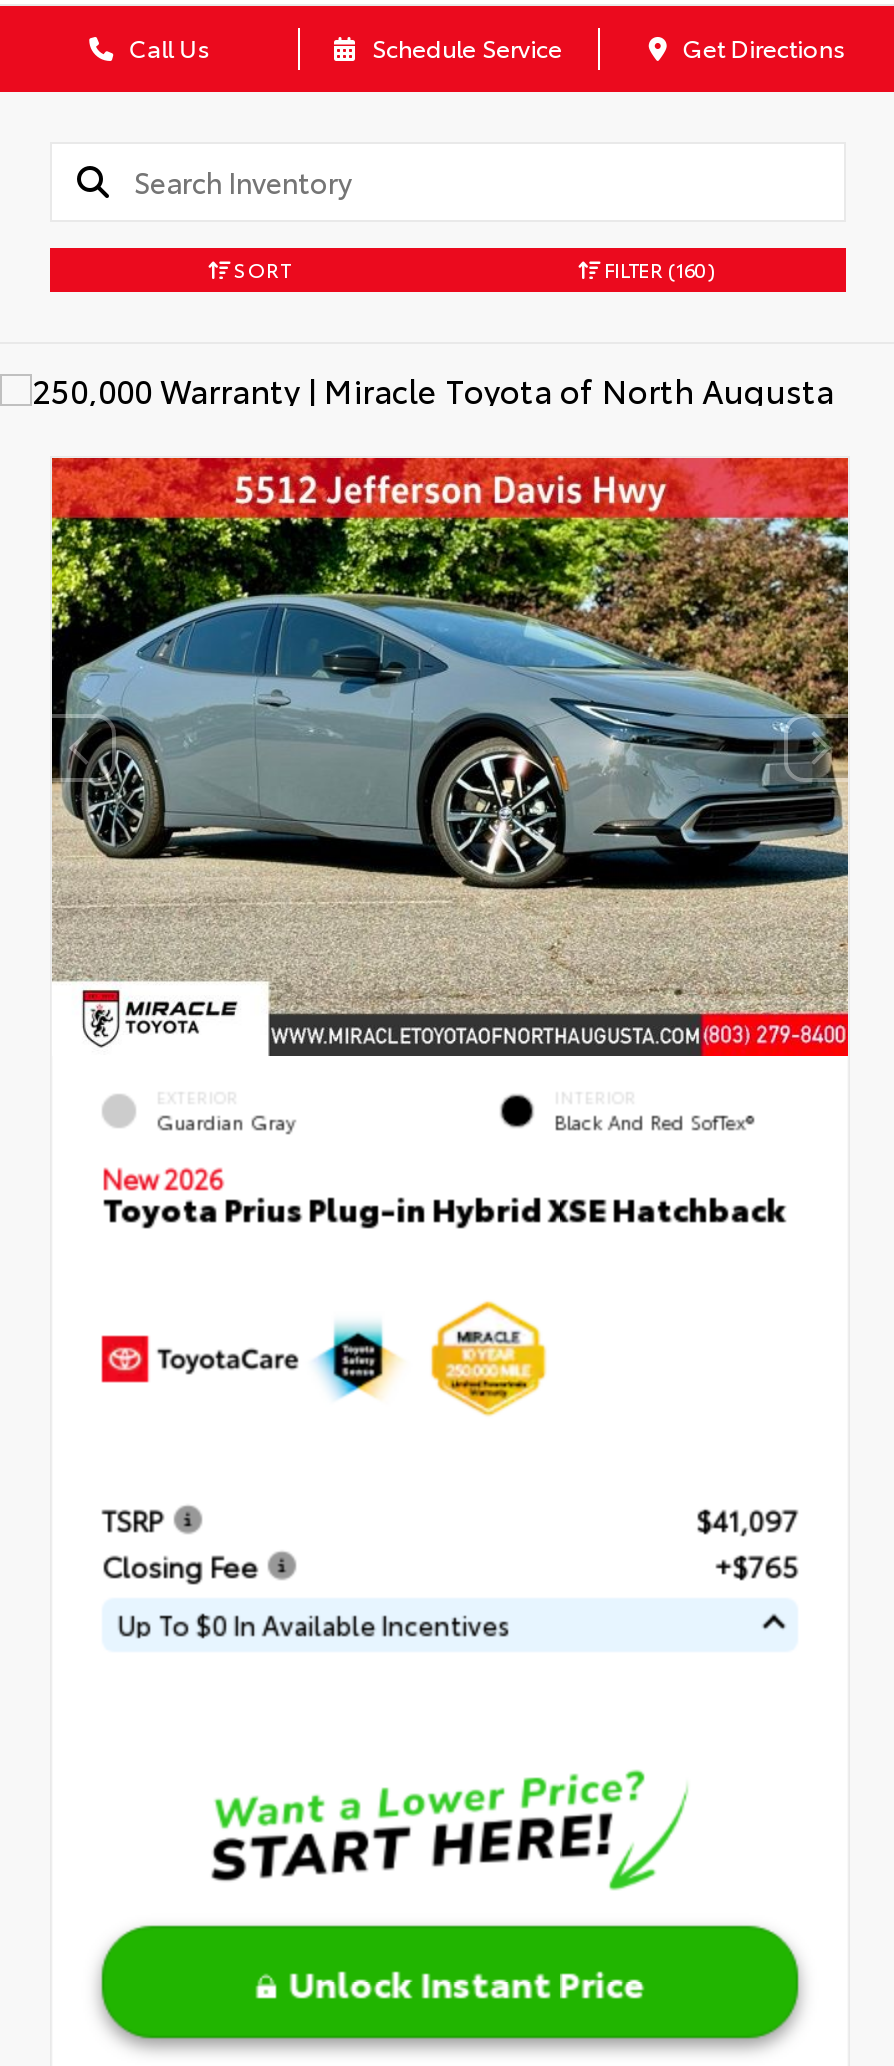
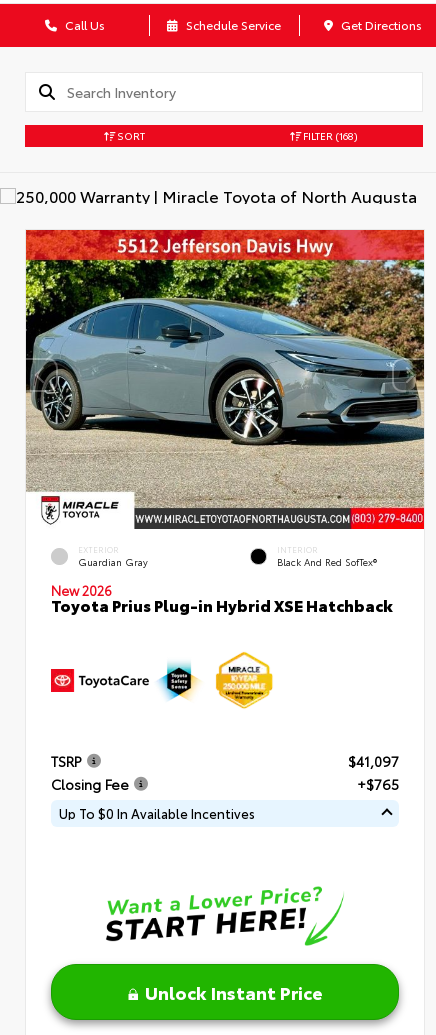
[600,254,716,284] FILTER (160) -> [300,128,357,143] FILTER (168)

